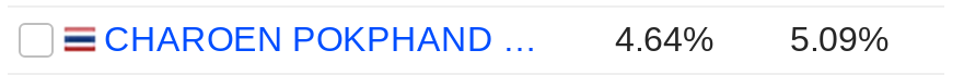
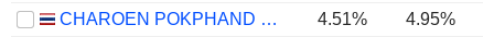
[615,21,713,58] 4.64% -> [317,10,367,28] 4.51%
[790,21,888,58] 5.09% -> [405,10,455,28] 4.95%

